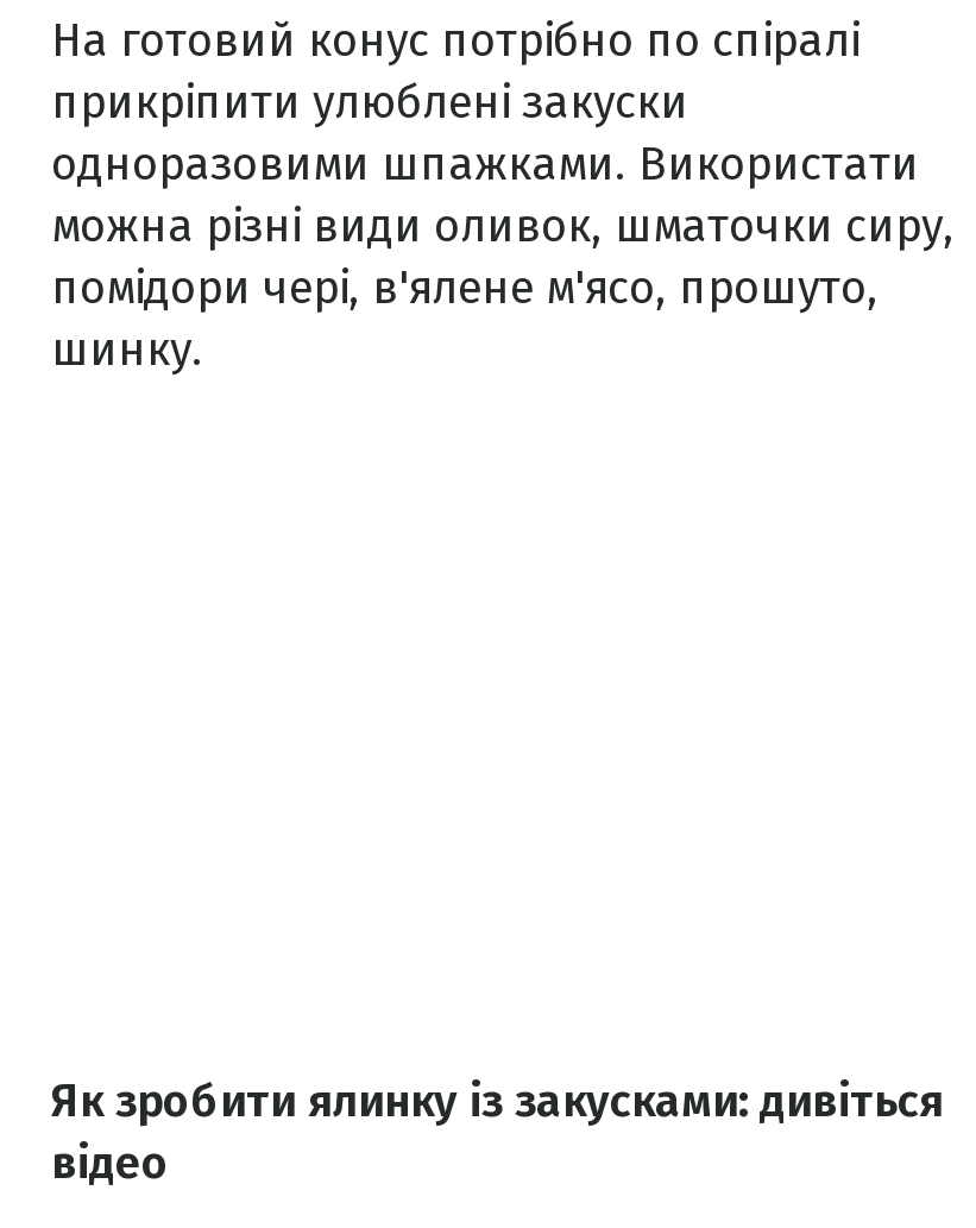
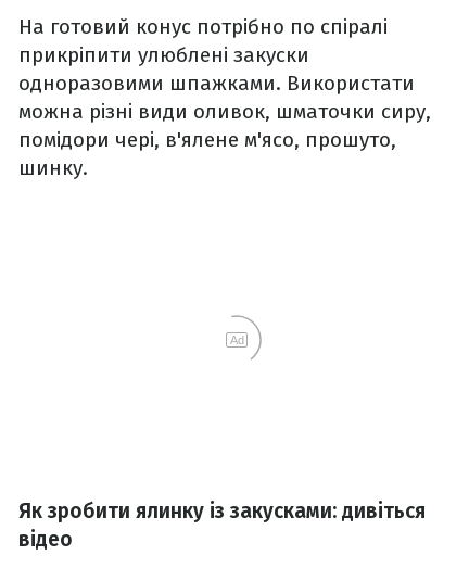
none -> [230,334,244,347] Ad

